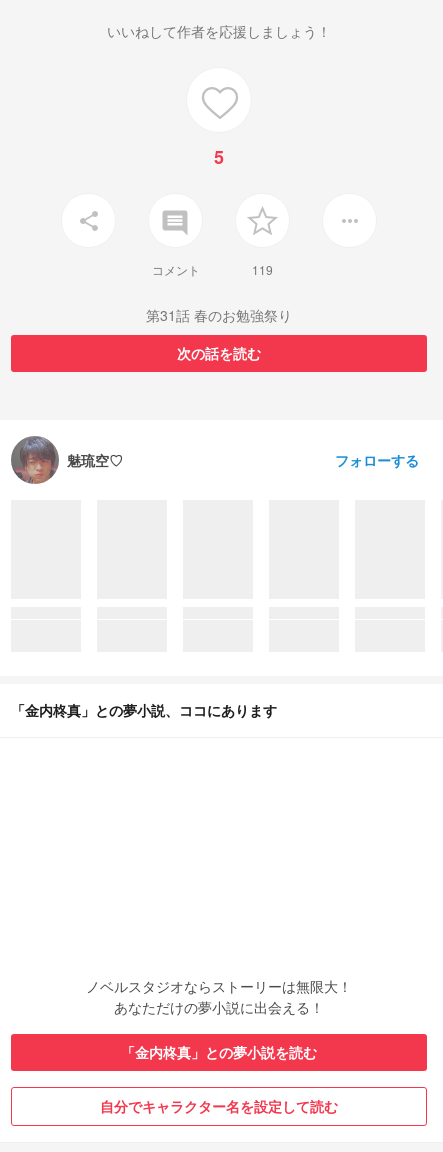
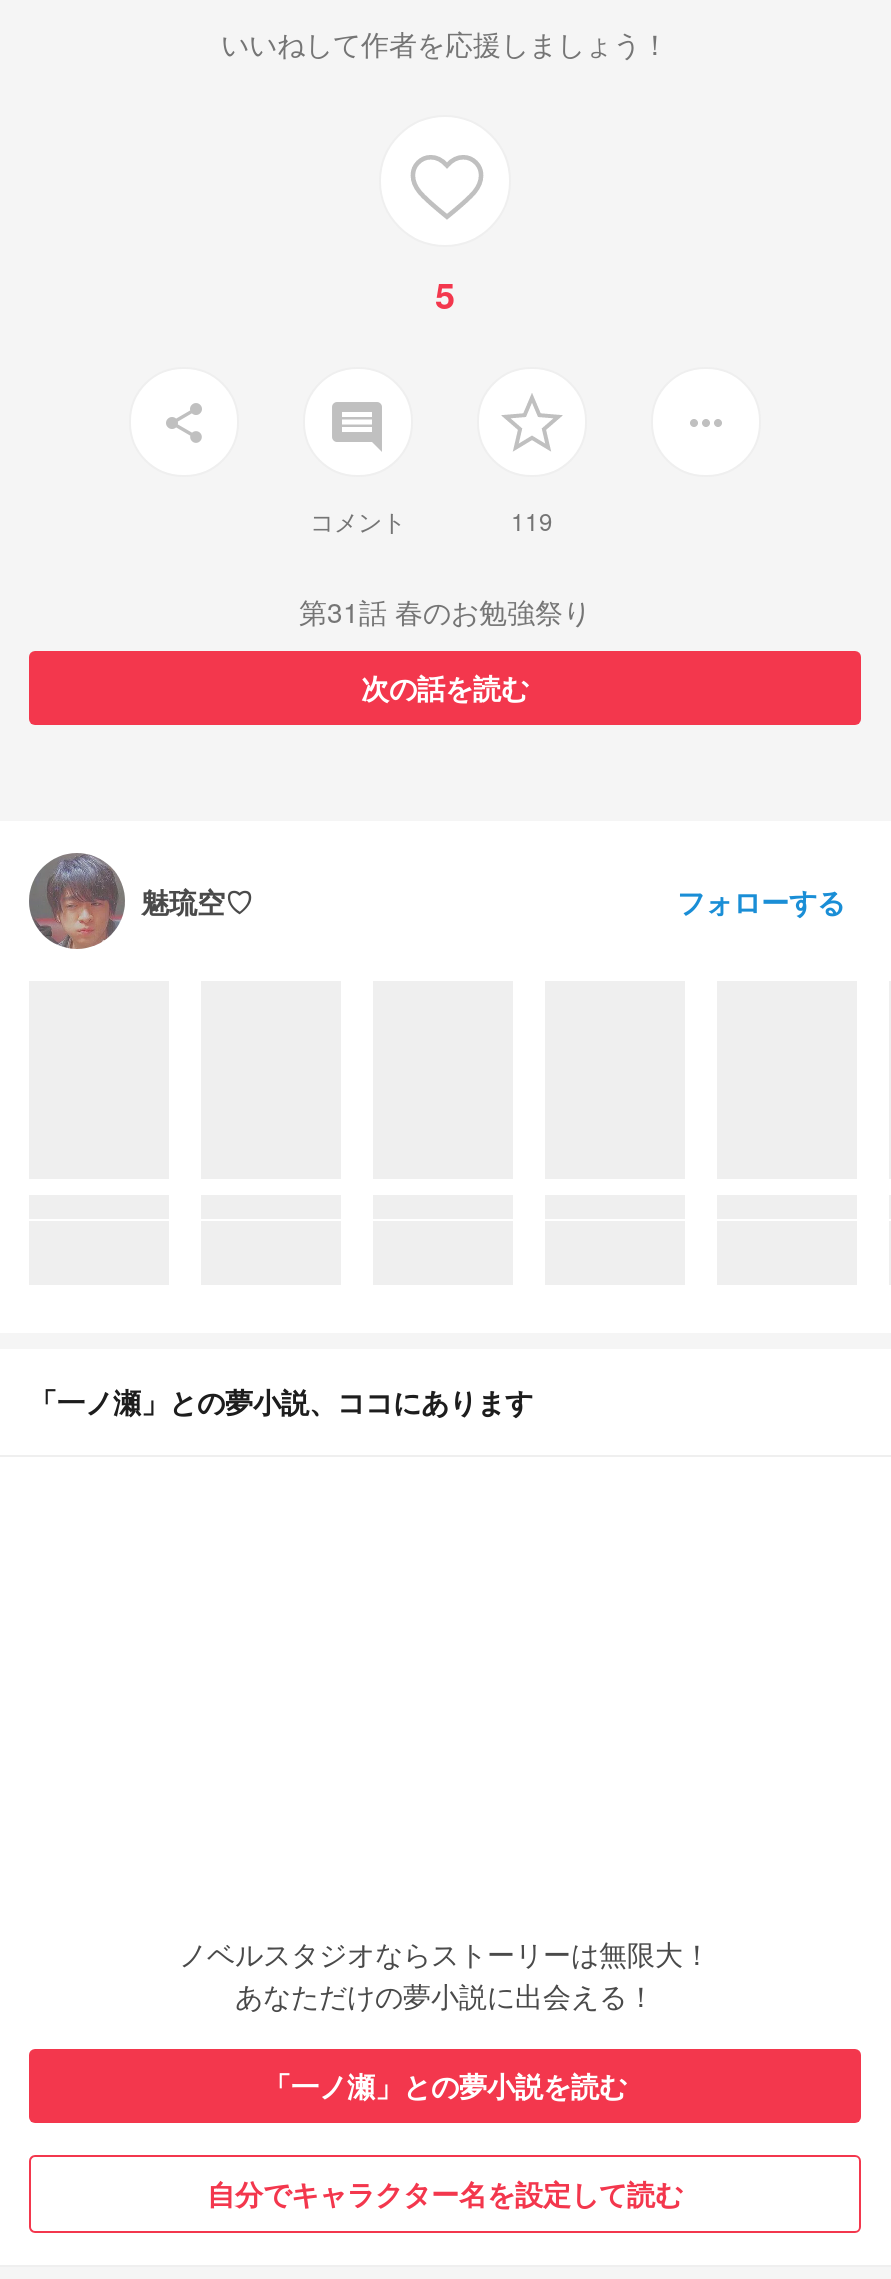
[11,700,277,720] 「金内柊真」との夢小説、ココにあります -> [29,1381,533,1421] 「一ノ瀬」との夢小説、ココにあります
[121,1042,317,1062] 「金内柊真」との夢小説を読む -> [263,2065,627,2105] 「一ノ瀬」との夢小説を読む

